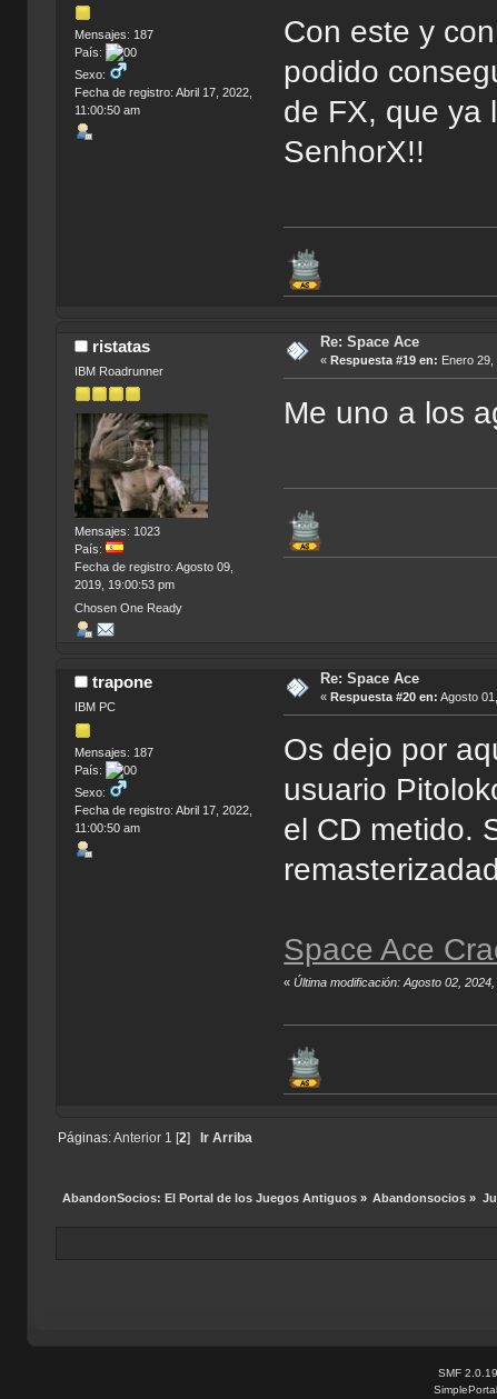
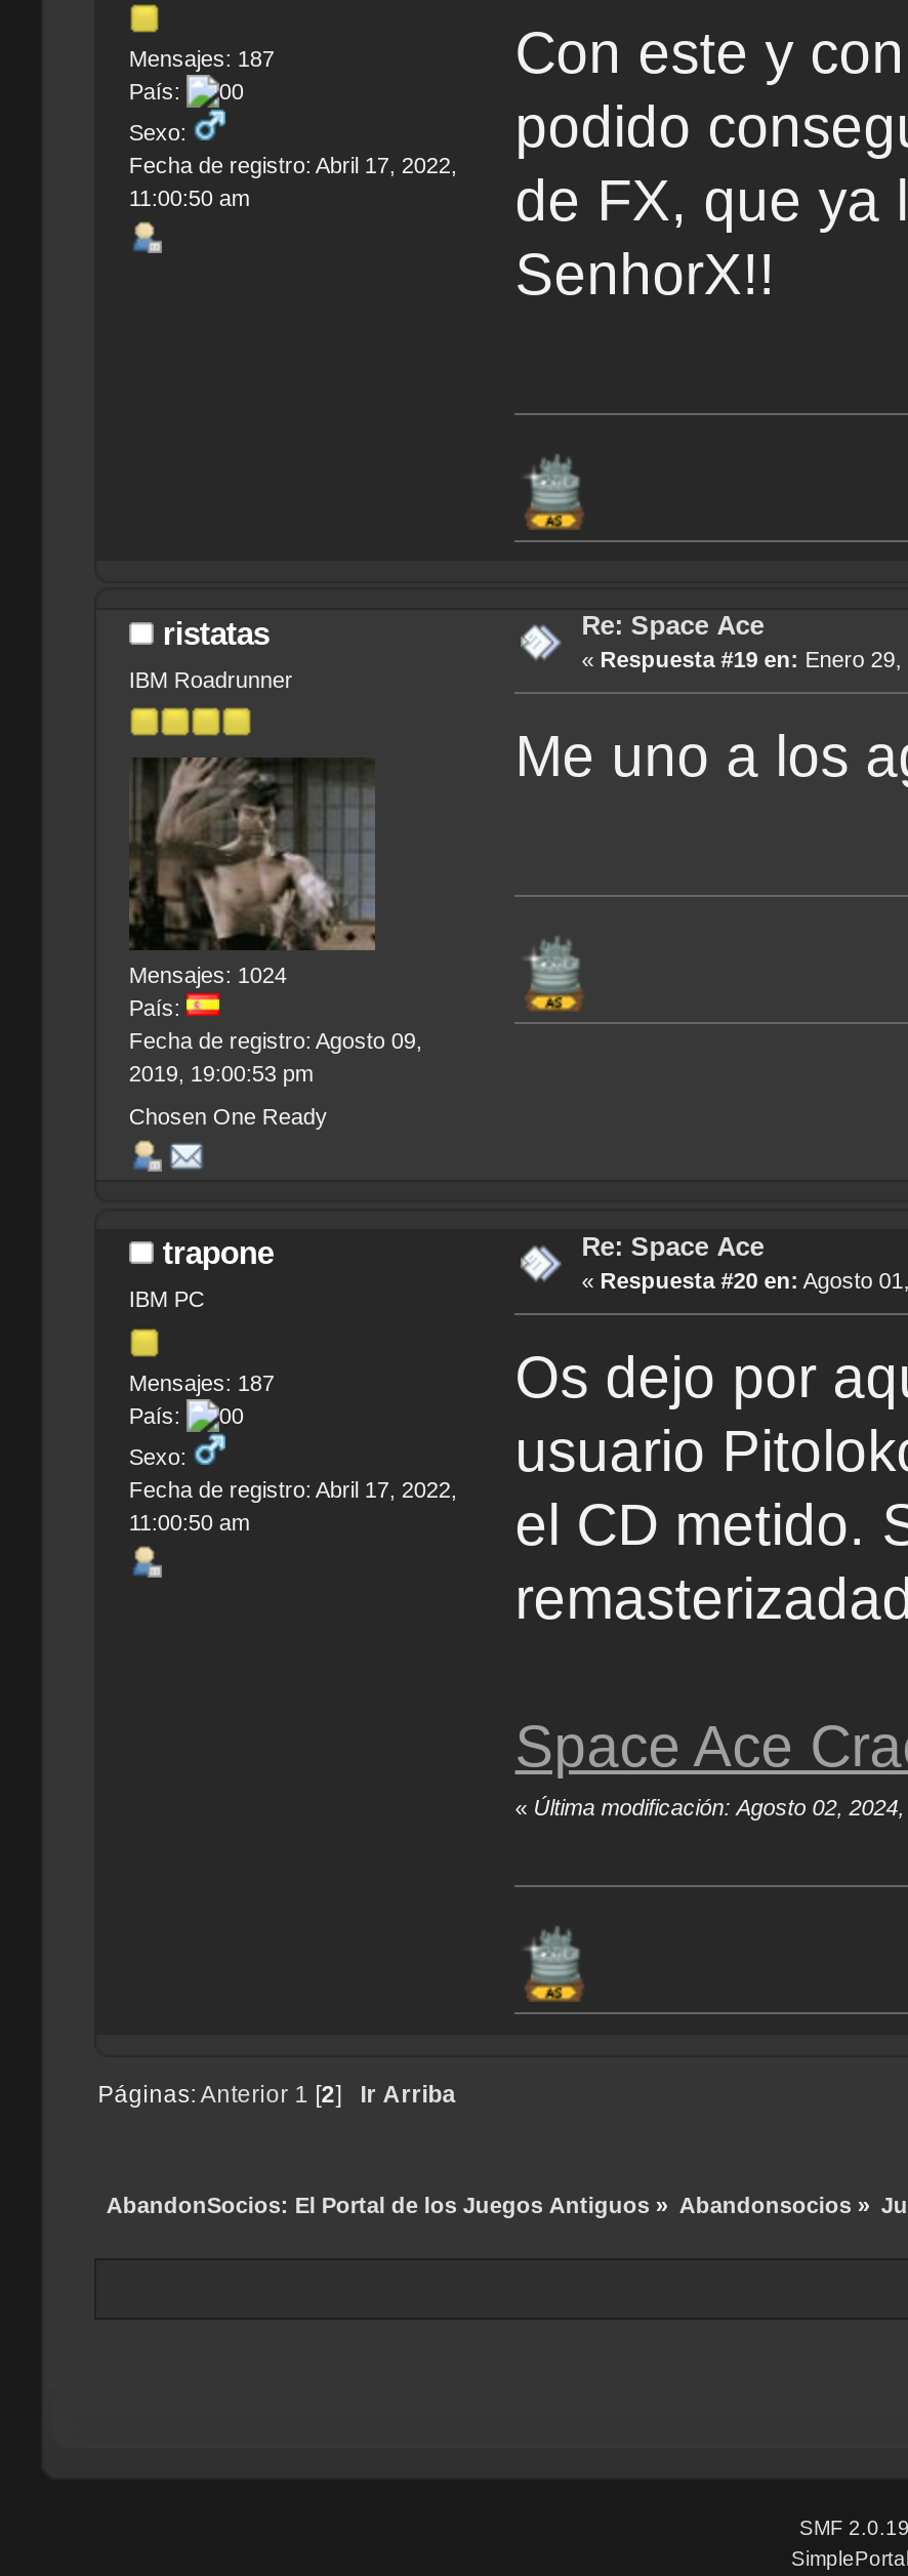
[74,524,160,537] Mensajes: 1023 -> [129,962,287,986] Mensajes: 1024

